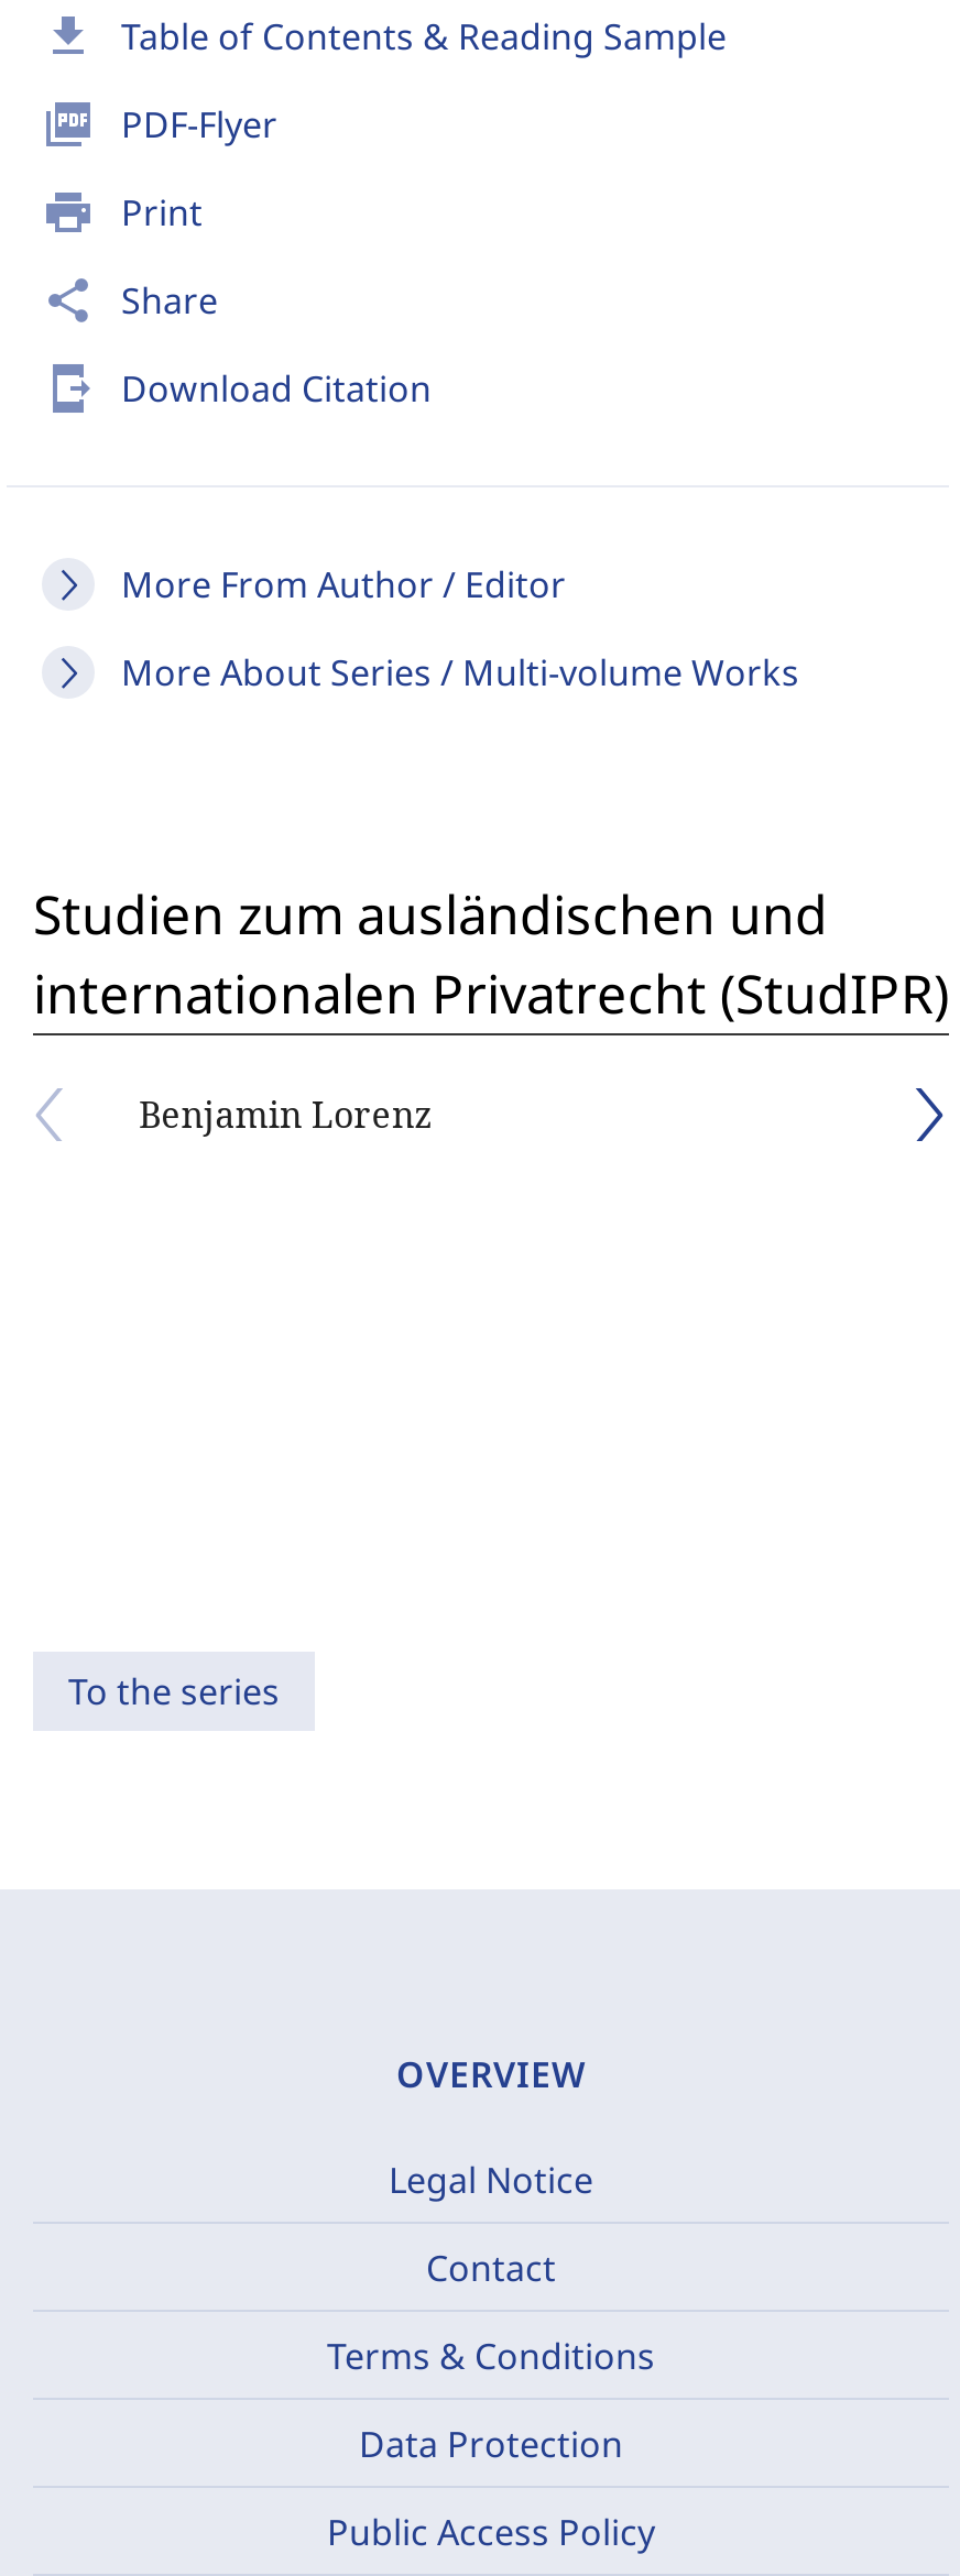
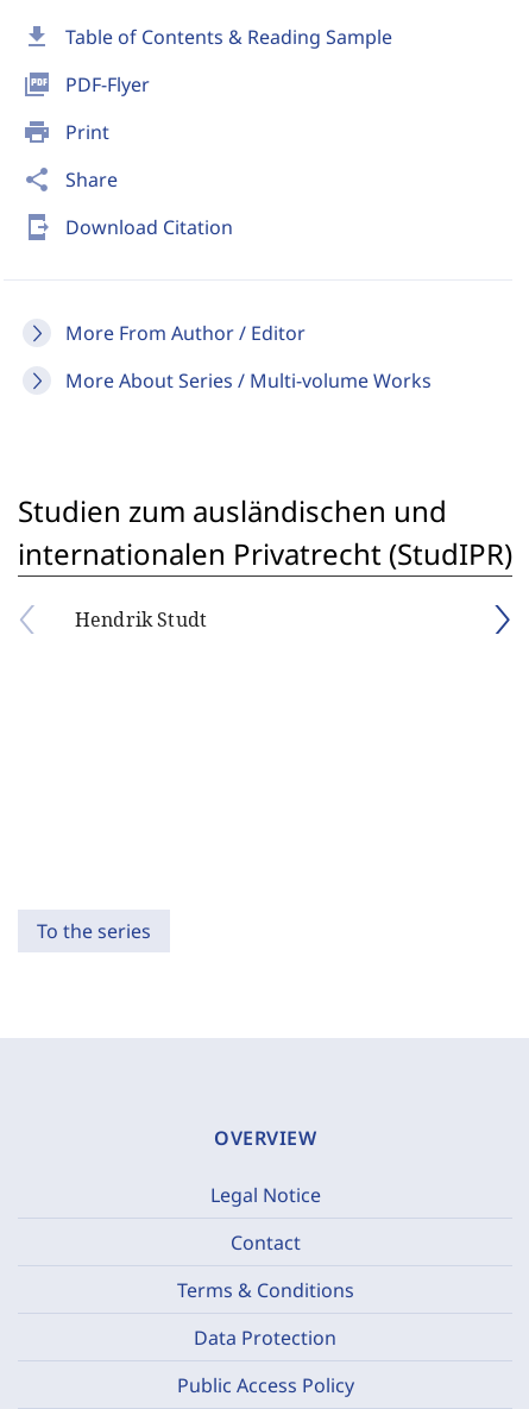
[139,1090,432,1139] Benjamin Lorenz -> [75,606,207,633] Hendrik Studt

